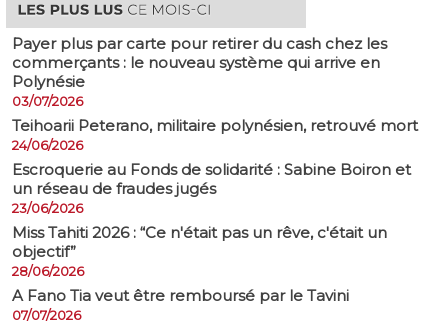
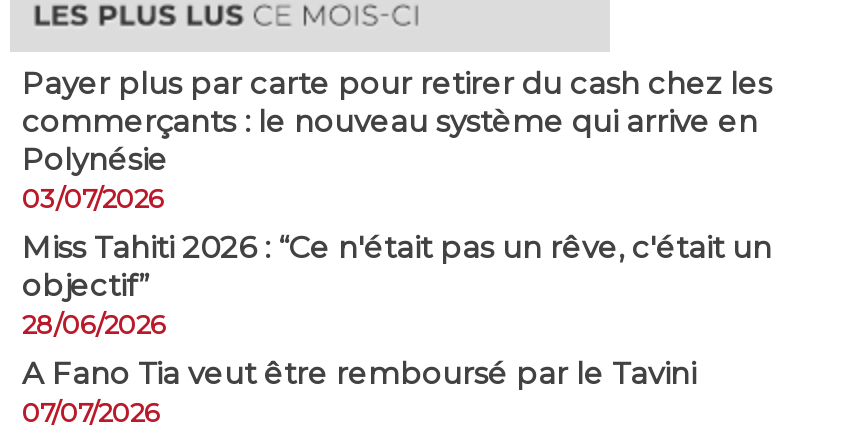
[12,116,418,216] Teihoarii Peterano, militaire polynésien, retrouvé mort | 24/06/2026 | Escroquerie au Fonds de solidarité : Sabine Boiron et | un réseau de fraudes jugés | 23/06/2026 -> none

